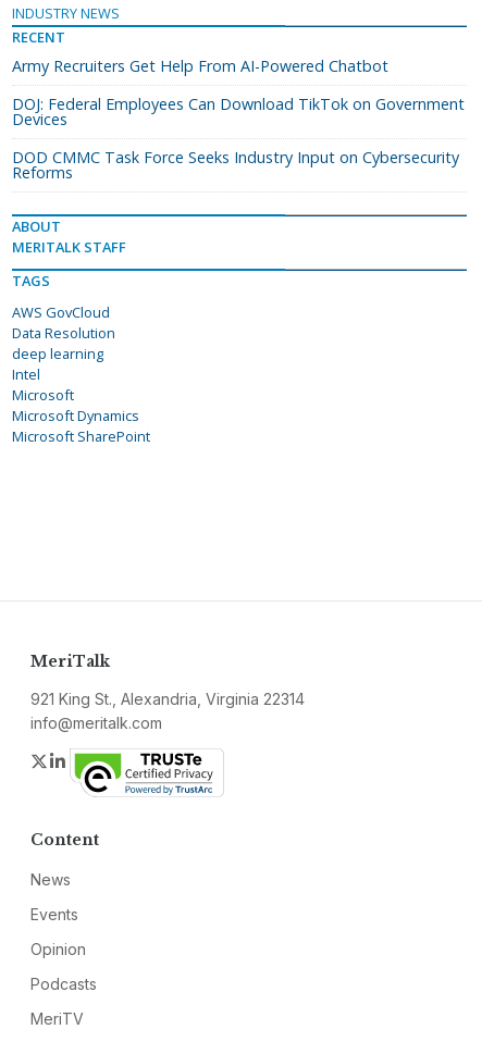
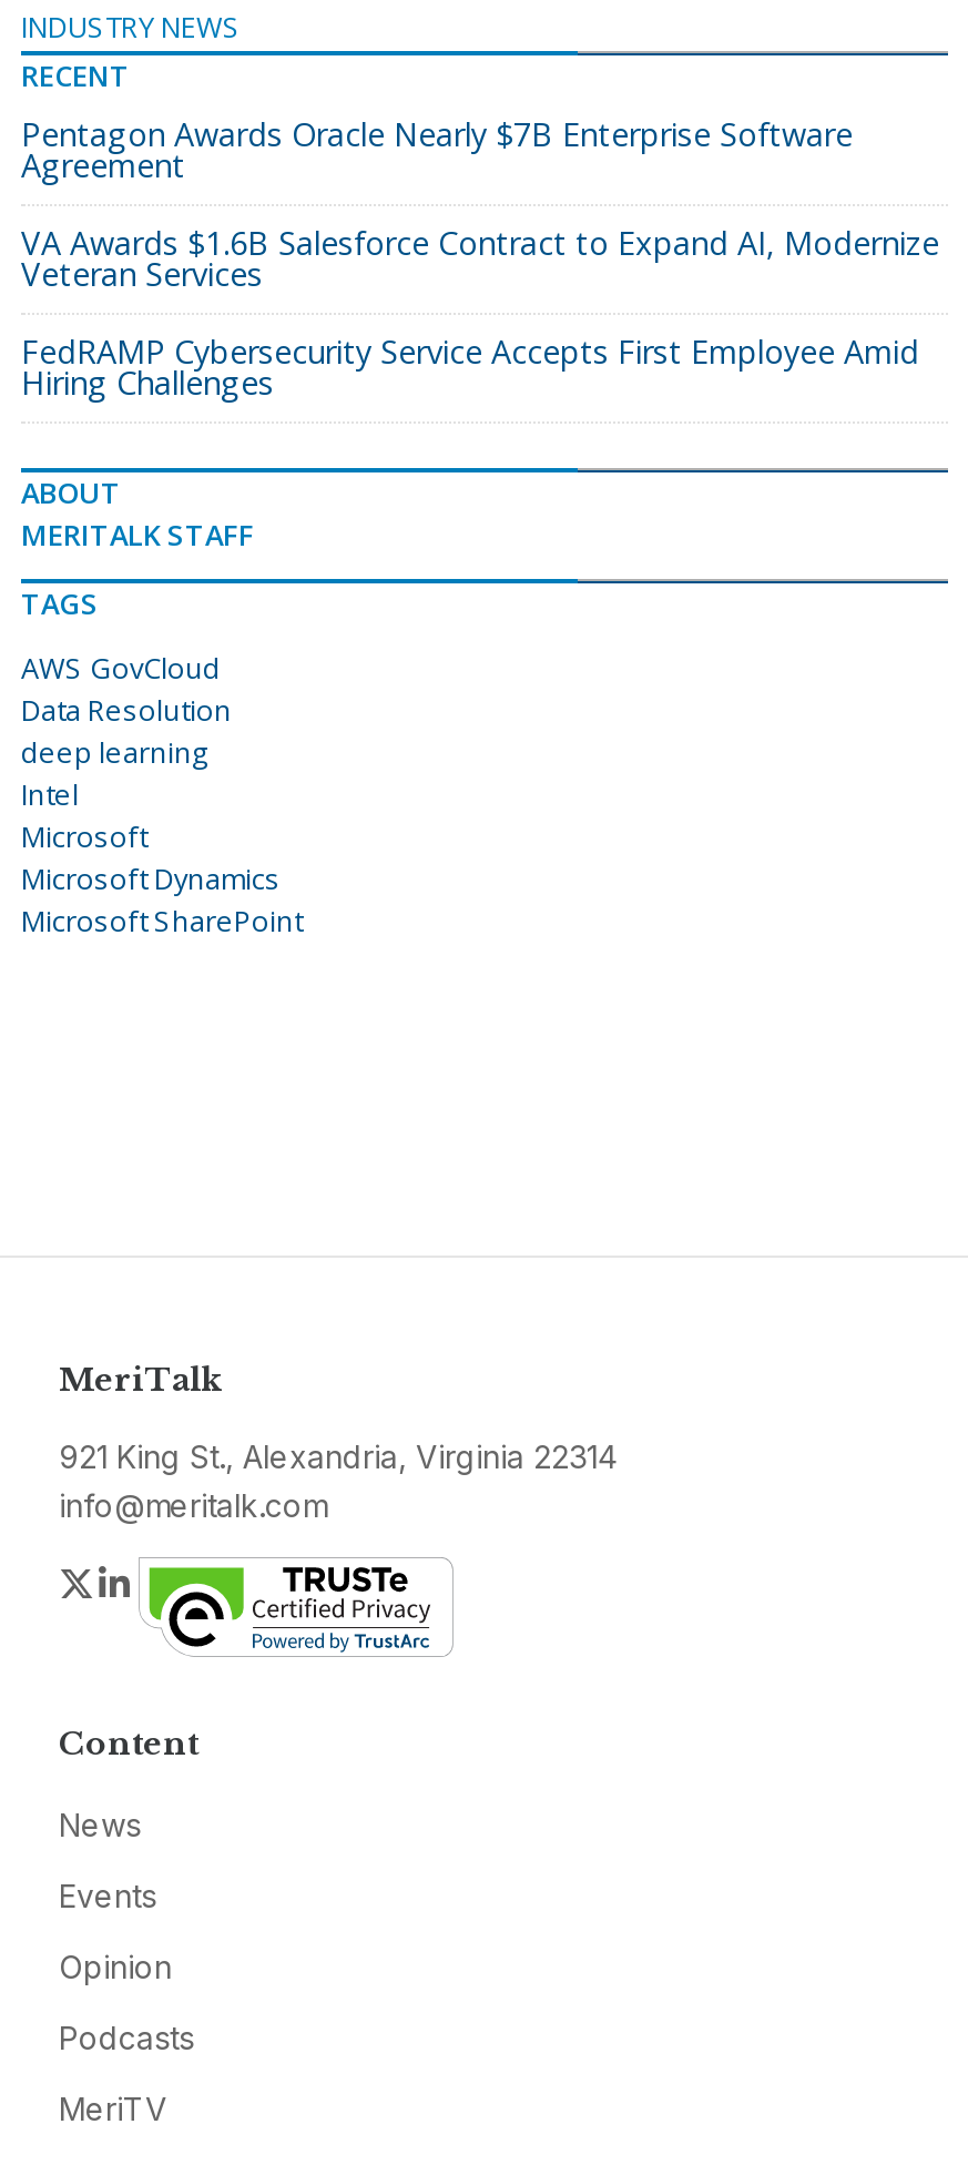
[12,56,388,76] Army Recruiters Get Help From AI-Powered Chatbot -> [21,113,853,187] Pentagon Awards Oracle Nearly $7B Enterprise Software | Agreement
[12,94,465,130] DOJ: Federal Employees Can Download TikTok on Government | Devices -> [21,222,939,295] VA Awards $1.6B Salesforce Contract to Expand AI, Modernize | Veteran Services
[12,147,459,183] DOD CMMC Task Force Seeks Industry Input on Cybersecurity | Reforms -> [21,331,919,404] FedRAMP Cybersecurity Service Accepts First Employee Amid | Hiring Challenges

